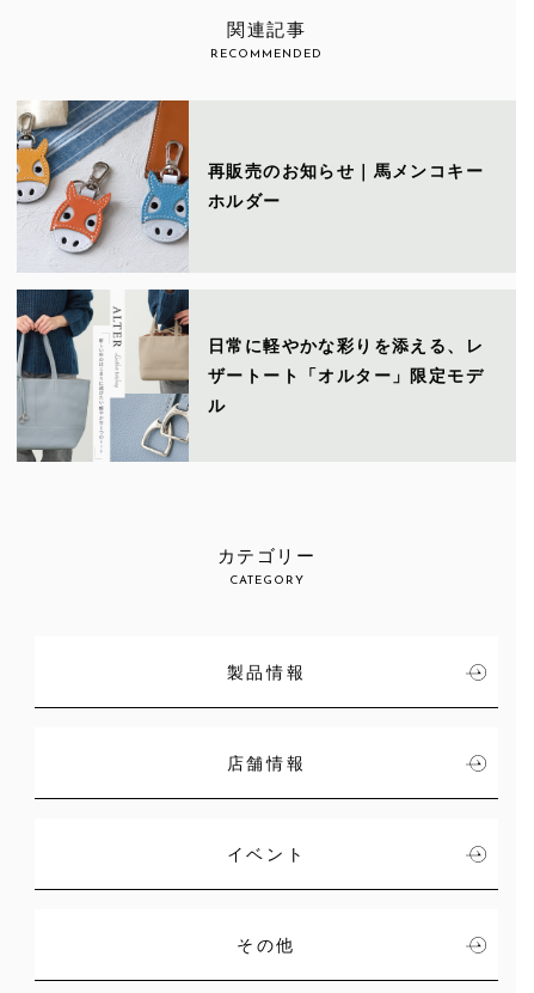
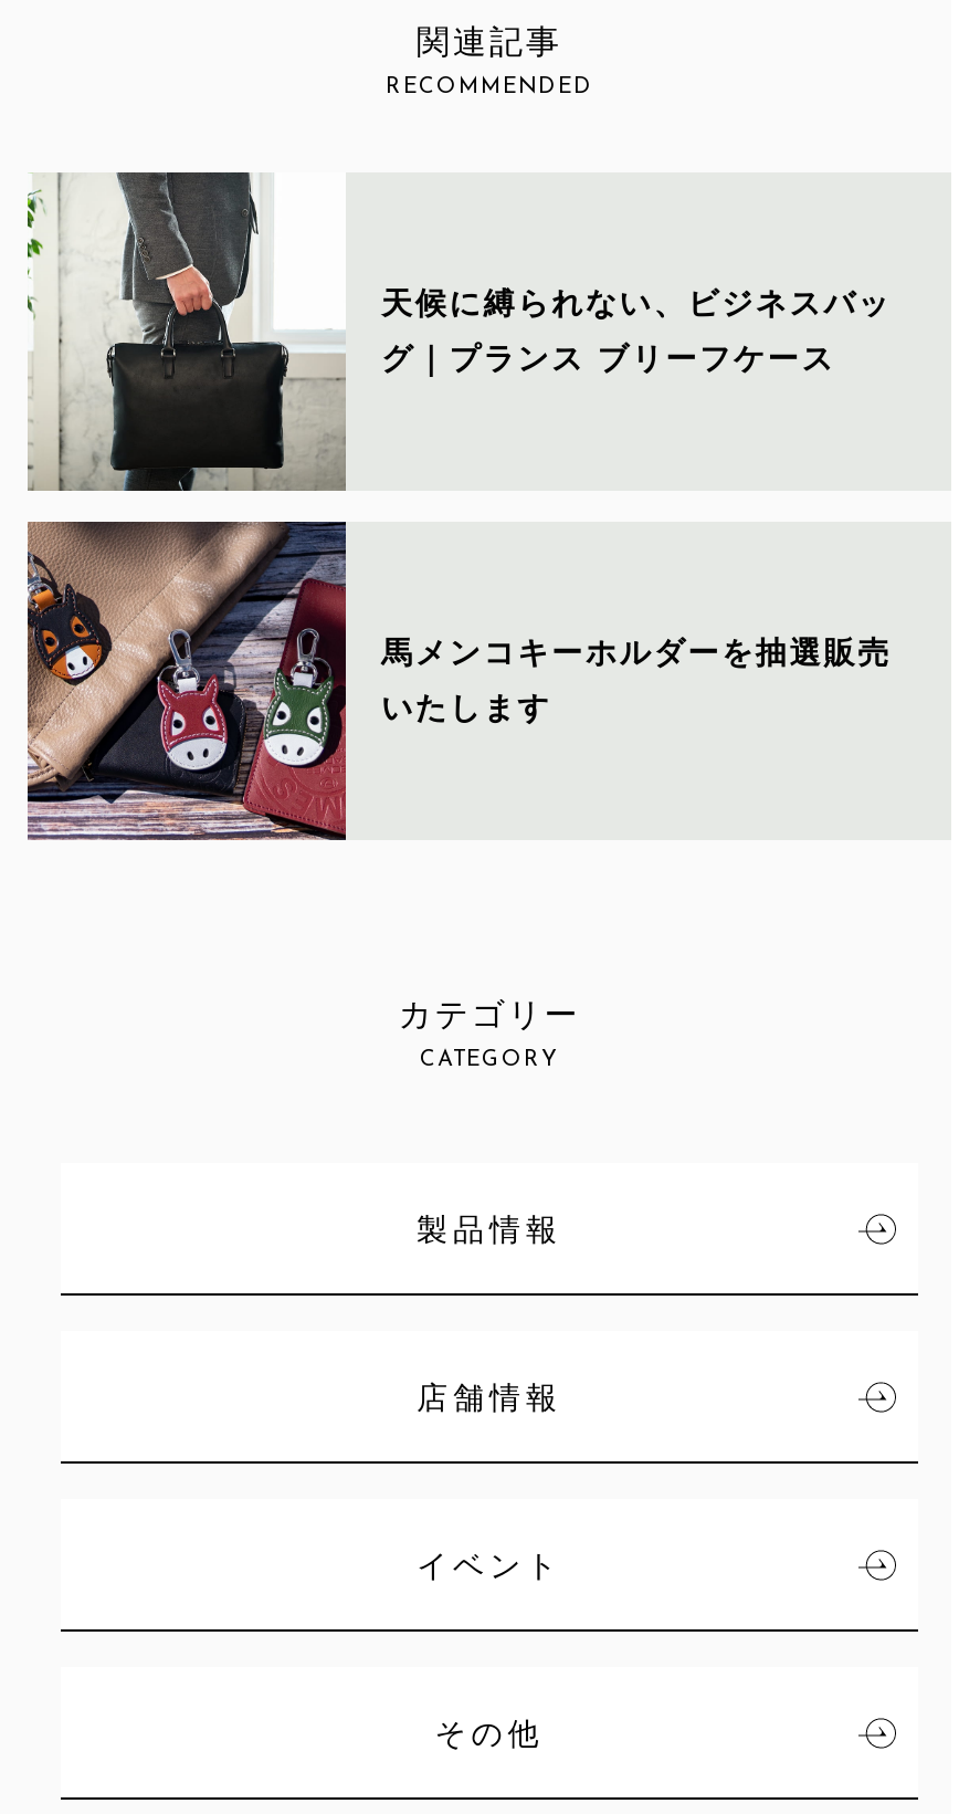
[16,99,484,273] [image] | 再販売のお知らせ｜馬メンコキー | ホルダー -> [28,170,892,493] [image] | 天候に縛られない、ビジネスバッ | グ｜プランス ブリーフケース
[16,288,484,463] [image] | 日常に軽やかな彩りを添える、レ | ザートート「オルター」限定モデ | ル -> [25,520,892,842] [image] | 馬メンコキーホルダーを抽選販売 | いたします

